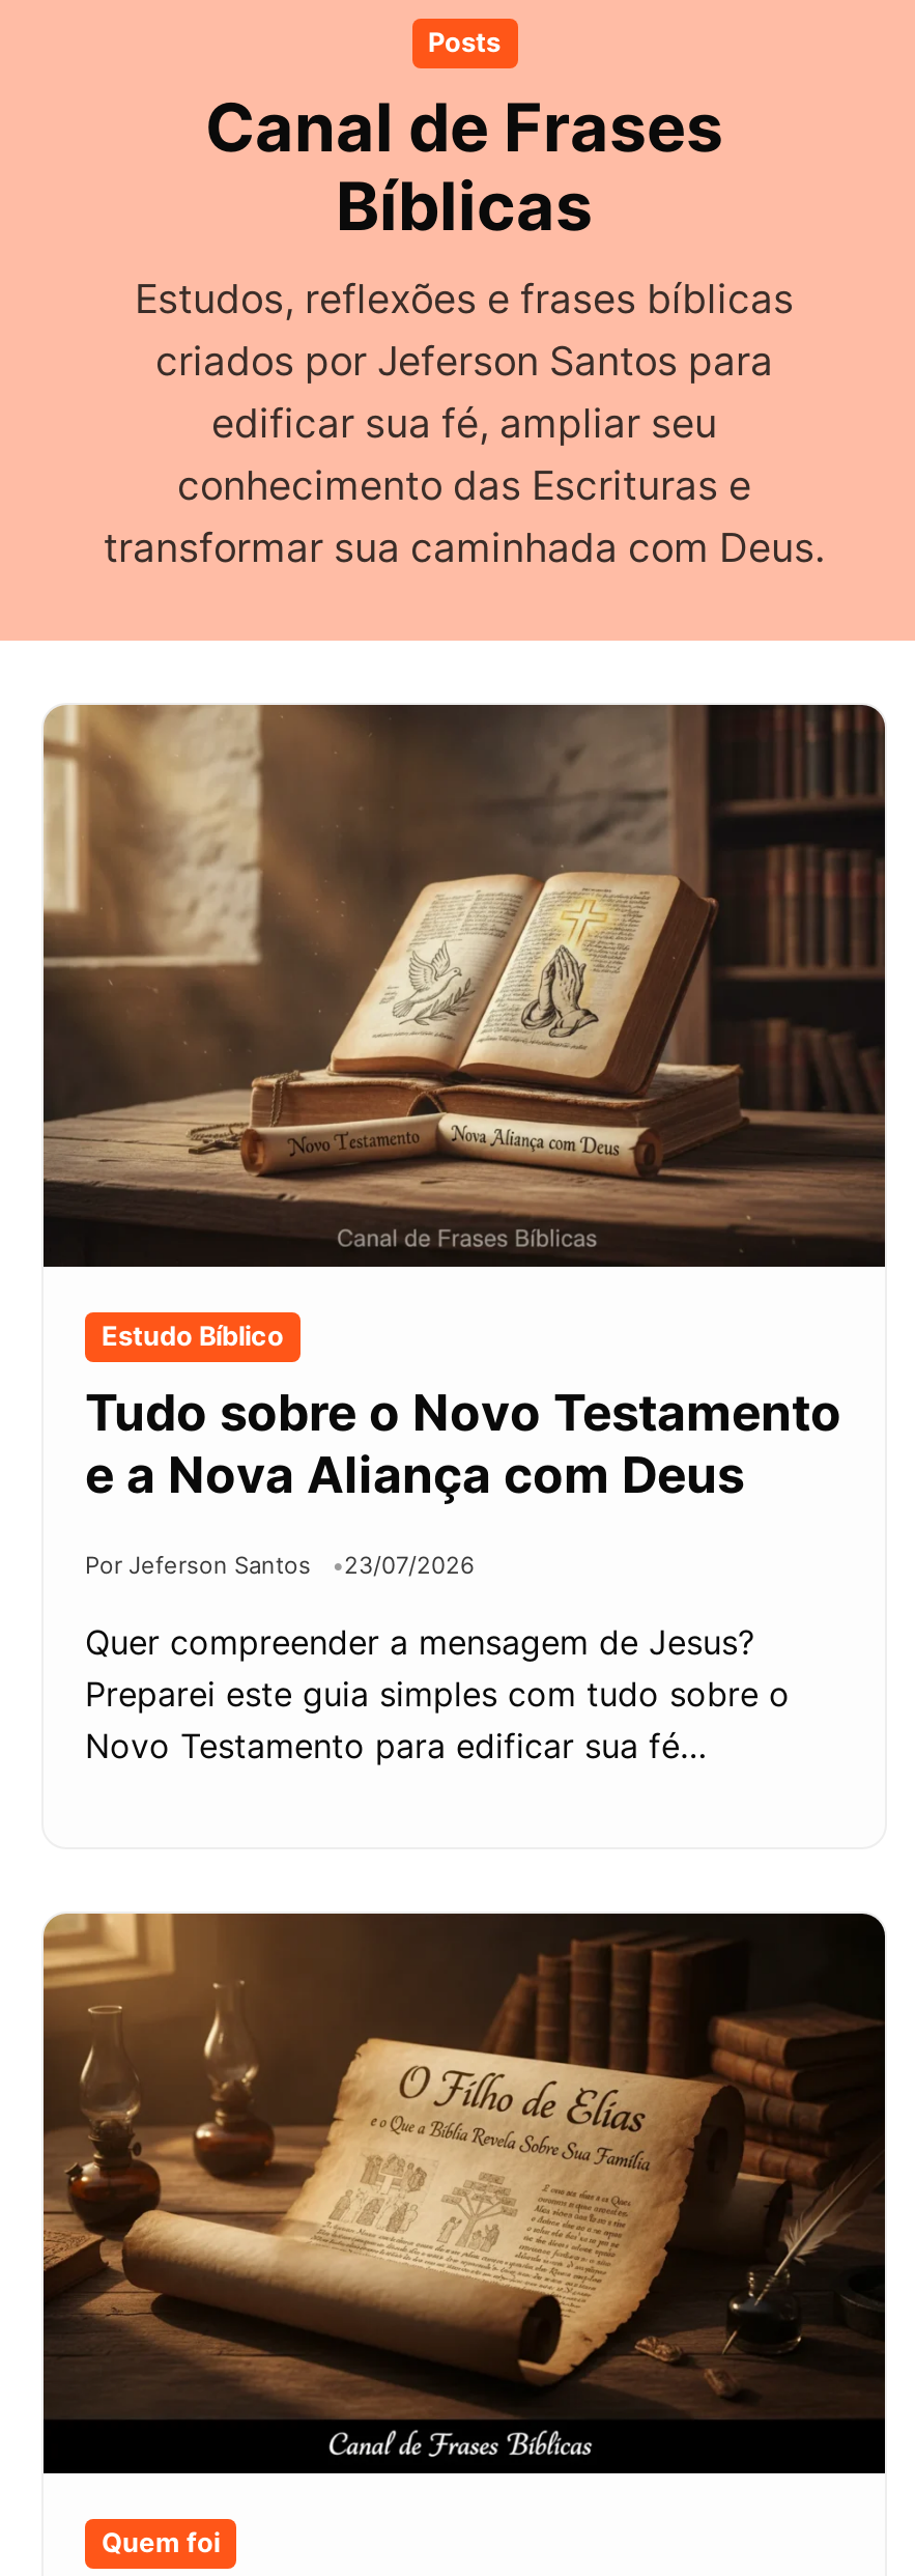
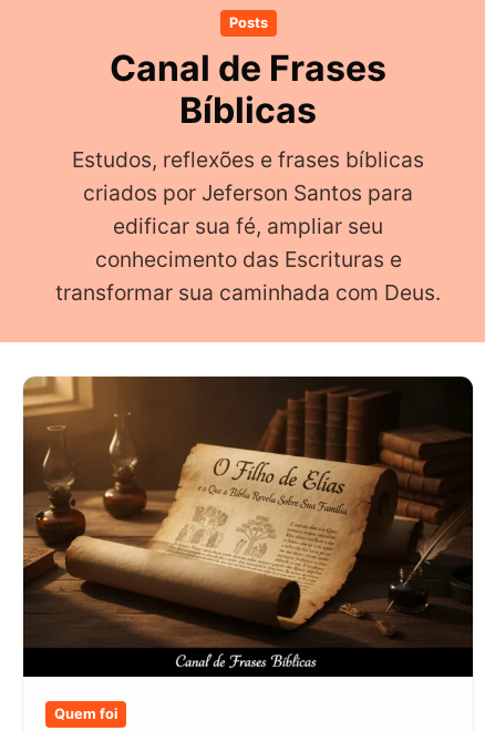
[41,705,885,1766] [image] | Estudo Bíblico | Tudo sobre o Novo Testamento | e a Nova Aliança com Deus | Por Jeferson Santos | 23/07/2026 | Quer compreender a mensagem de Jesus? | Preparei este guia simples com tudo sobre o | Novo Testamento para edificar sua fé… -> none

